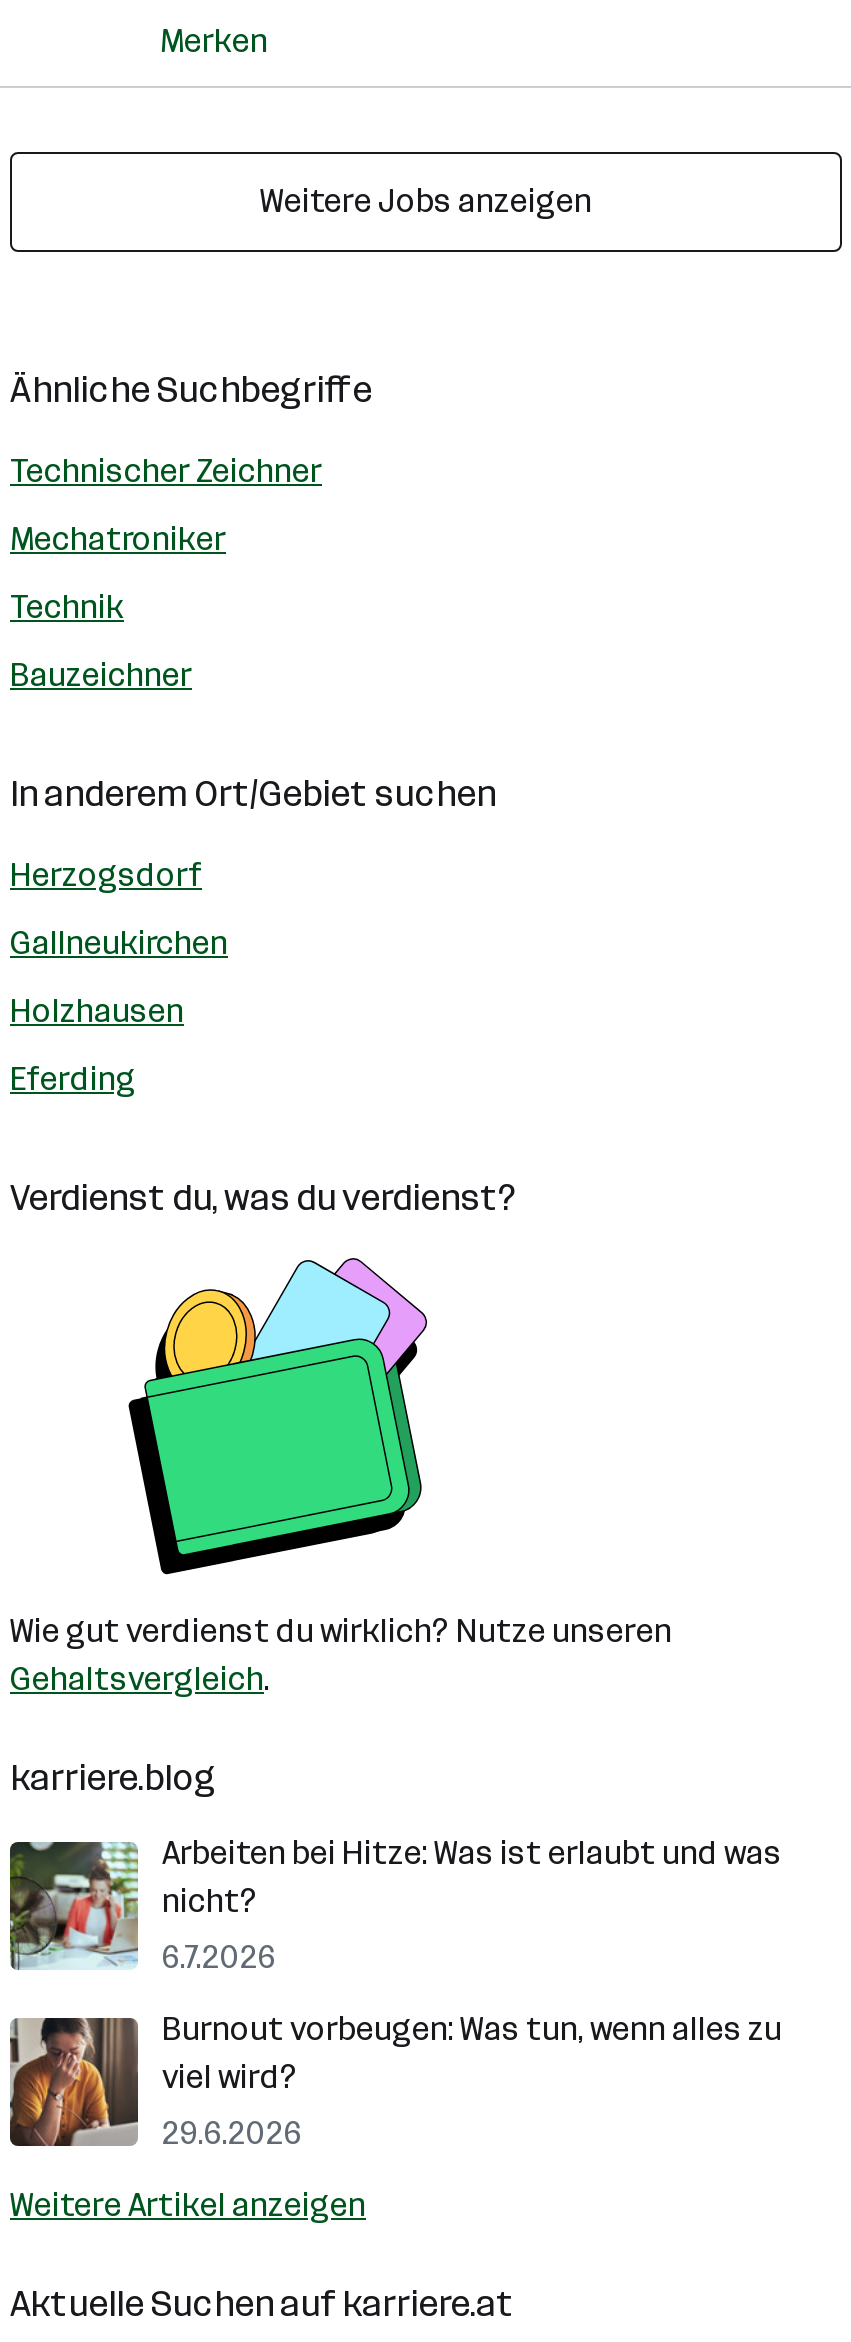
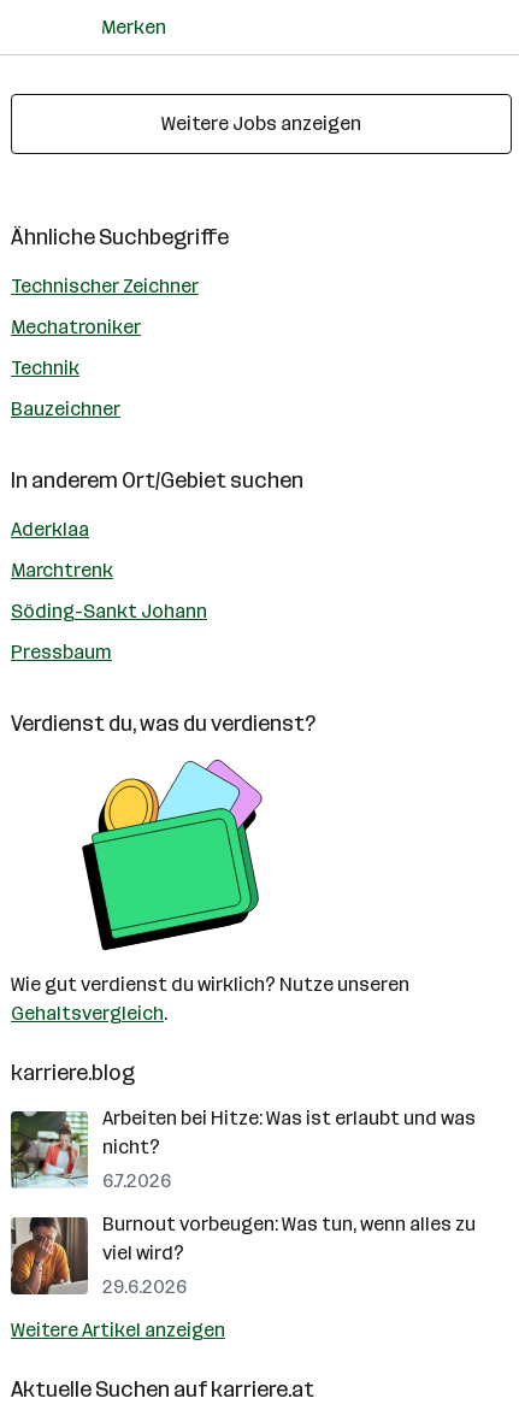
[10,856,202,894] Herzogsdorf -> [11,518,89,541] Aderklaa
[10,924,228,962] Gallneukirchen -> [11,559,113,582] Marchtrenk
[10,992,184,1030] Holzhausen -> [11,600,207,623] Söding-Sankt Johann
[10,1060,136,1098] Eferding -> [11,641,112,663] Pressbaum

